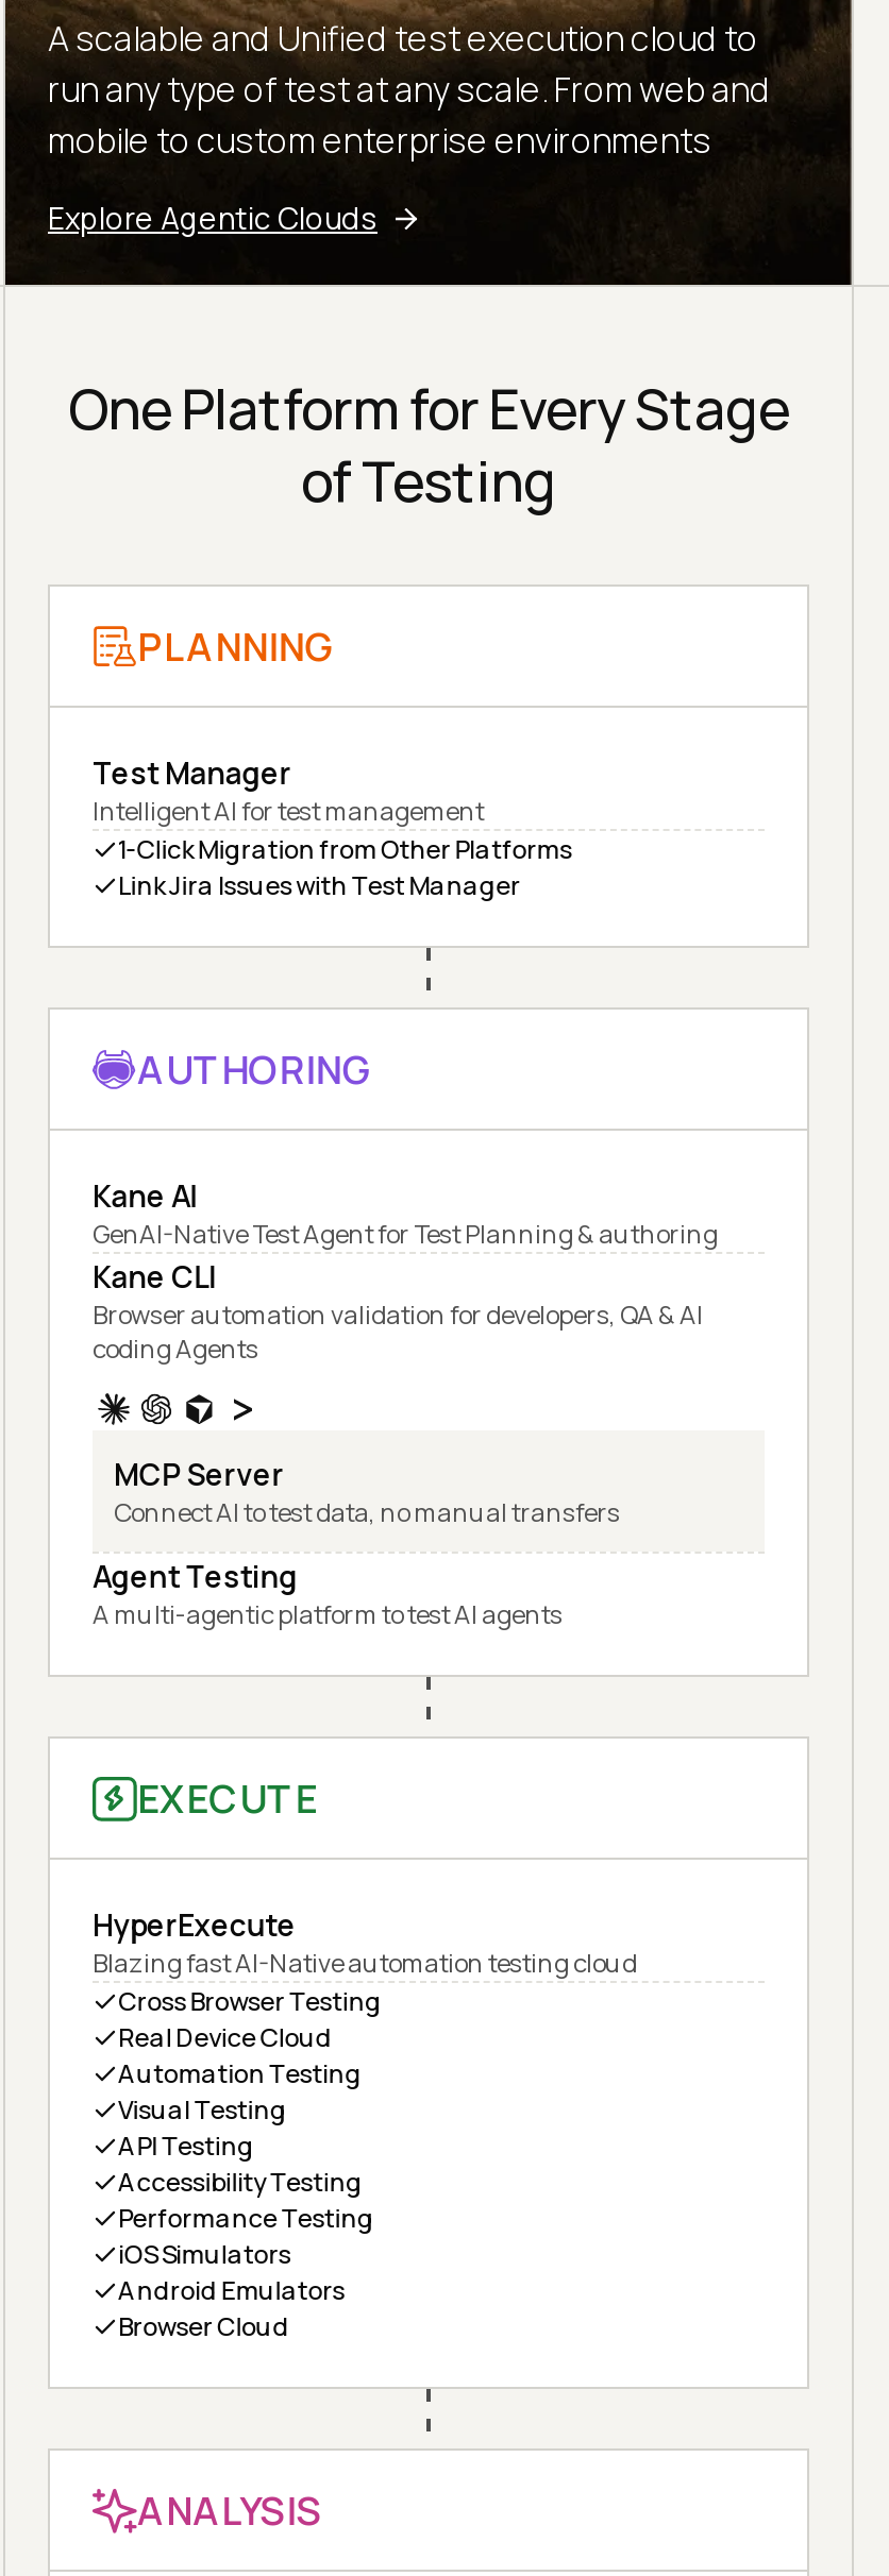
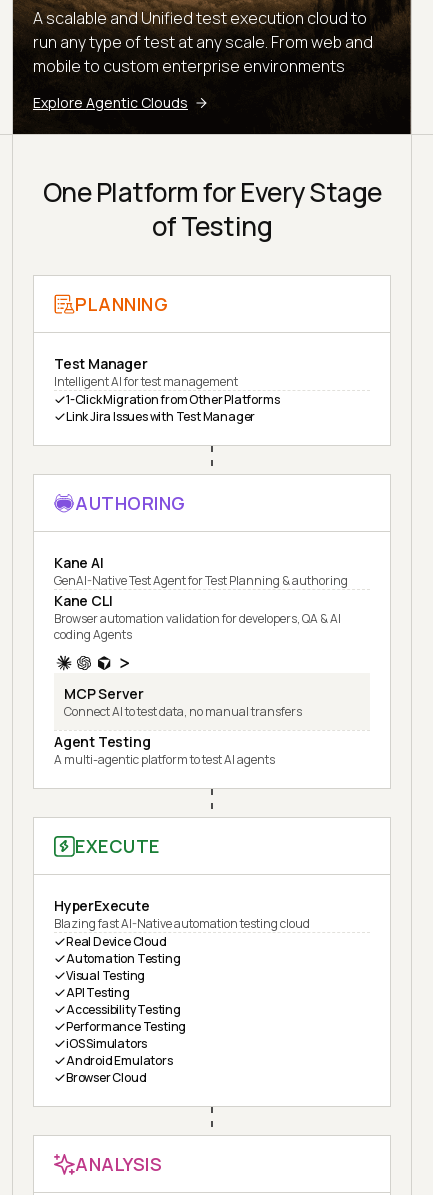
[118,1983,381,2020] Cross Browser Testing -> none

